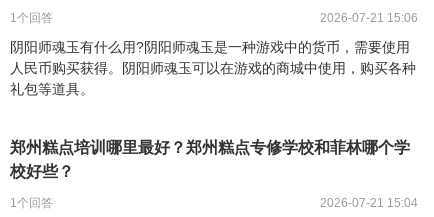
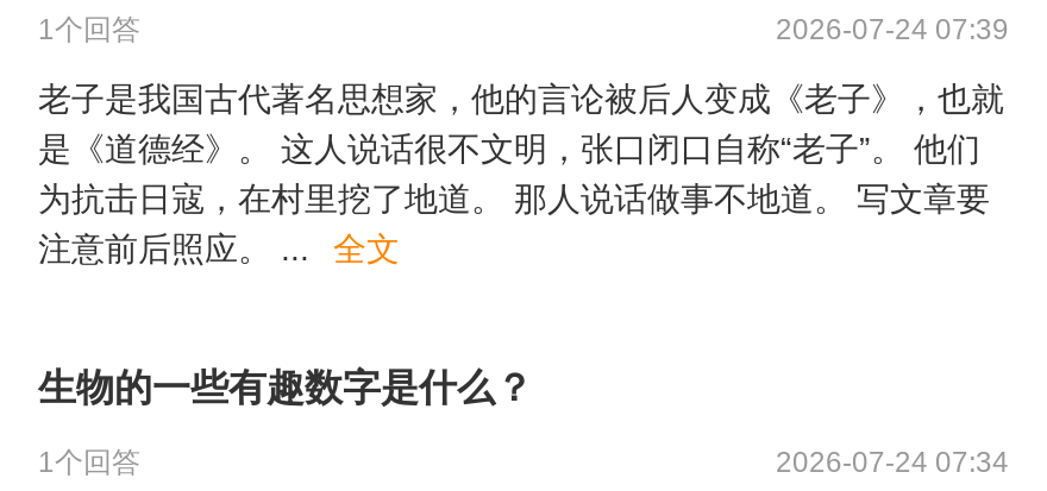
[320,11,418,25] 2026-07-21 15:06 -> [776,13,1009,46] 2026-07-24 07:39
[10,39,416,97] 阴阳师魂玉有什么用?阴阳师魂玉是一种游戏中的货币，需要使用 | 人民币购买获得。阴阳师魂玉可以在游戏的商城中使用，购买各种 | 礼包等道具。 -> [38,80,1004,267] 老子是我国古代著名思想家，他的言论被后人变成《老子》，也就 | 是《道德经》。 这人说话很不文明，张口闭口自称“老子”。 他们 | 为抗击日寇，在村里挖了地道。 那人说话做事不地道。 写文章要 | 注意前后照应。... | 全文
[10,139,410,180] 郑州糕点培训哪里最好？郑州糕点专修学校和菲林哪个学 | 校好些？ -> [38,367,533,408] 生物的一些有趣数字是什么？
[320,196,418,210] 2026-07-21 15:04 -> [776,446,1009,479] 2026-07-24 07:34

